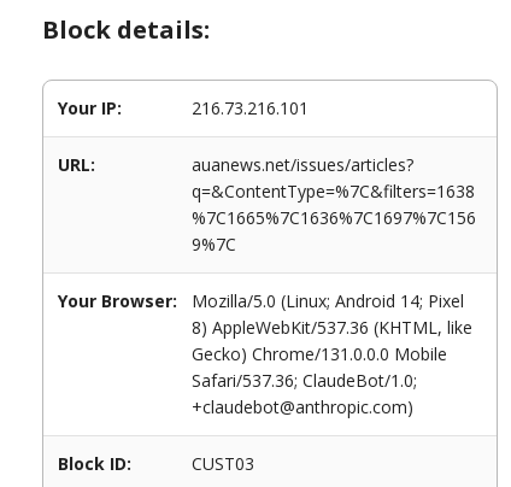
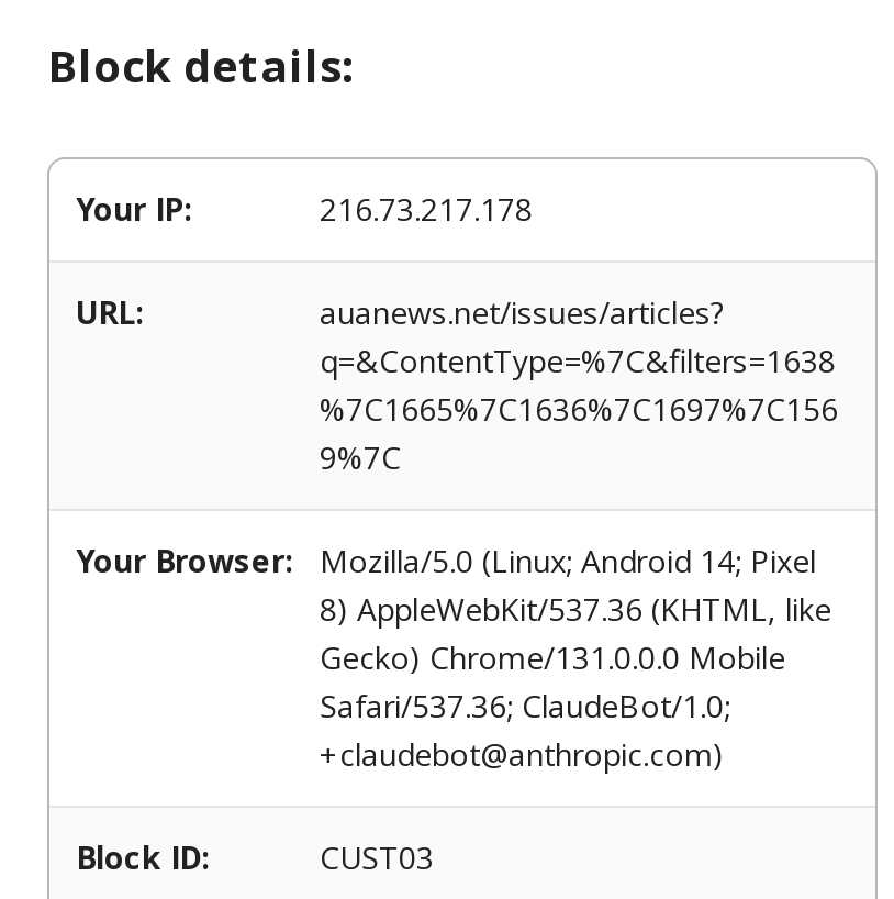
[192,96,309,119] 216.73.216.101 -> [320,188,533,230] 216.73.217.178

